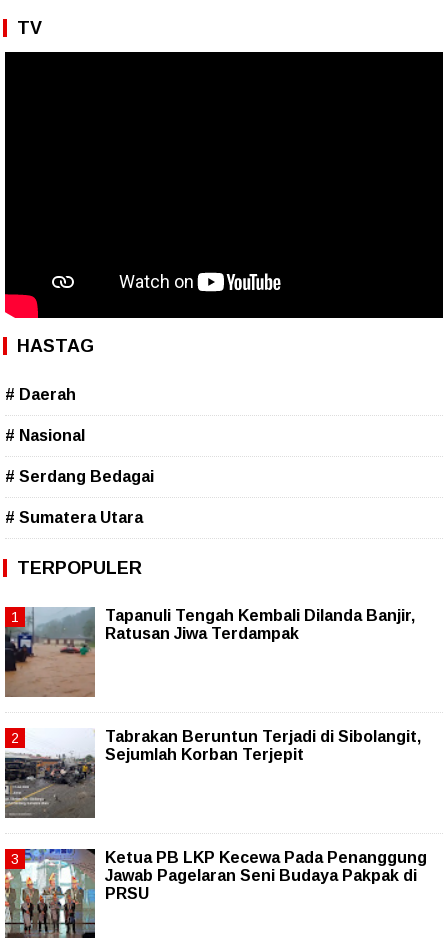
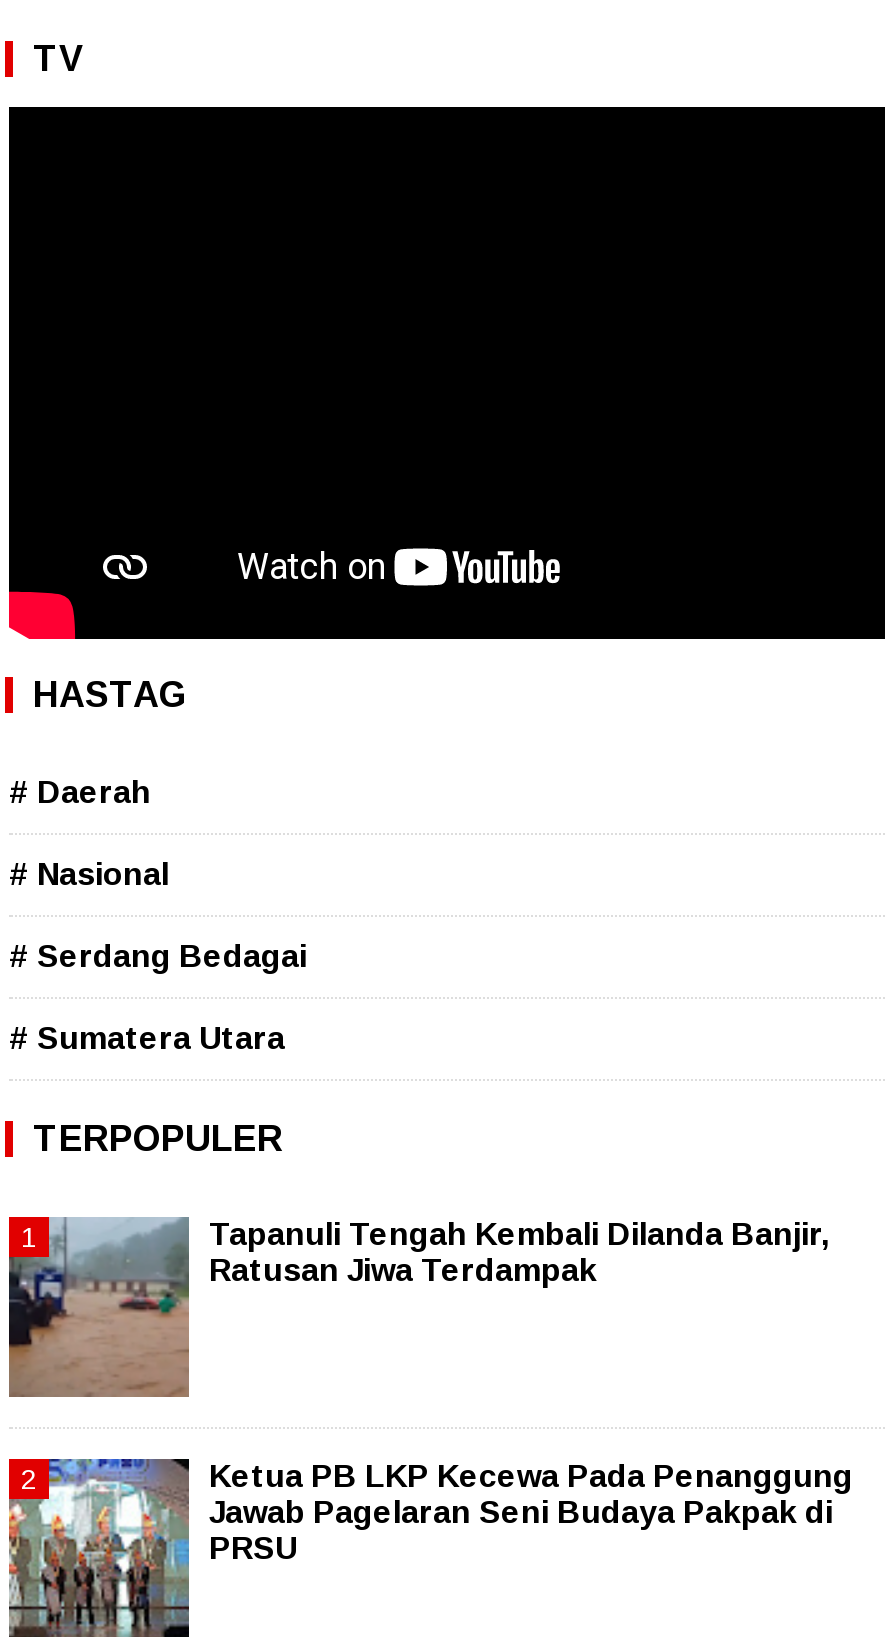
[5,728,421,818] [image] | Tabrakan Beruntun Terjadi di Sibolangit, | Sejumlah Korban Terjepit -> none

